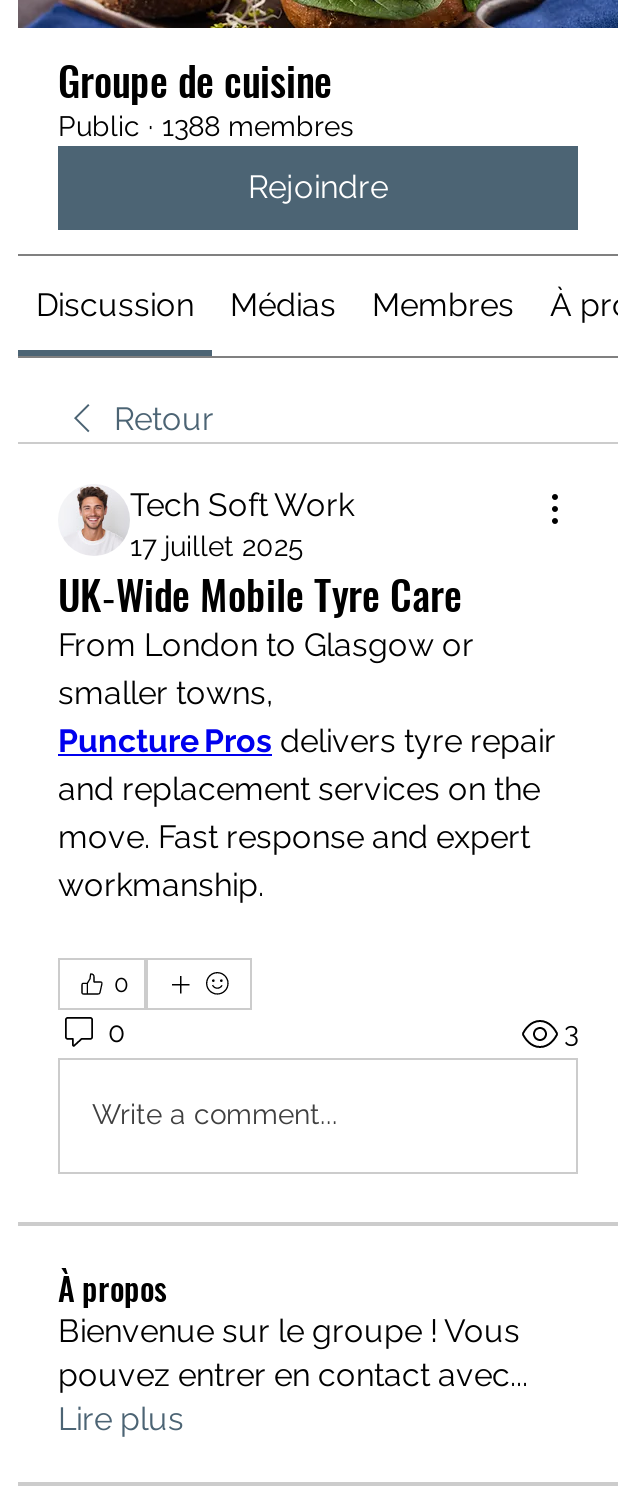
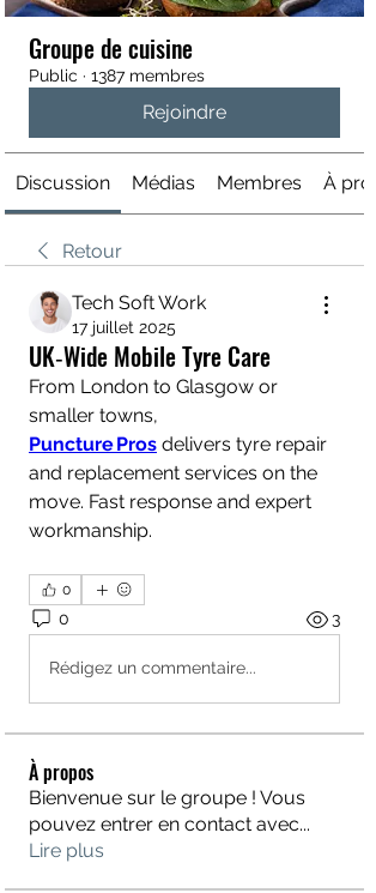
[58,109,354,141] Public · 1388 membres -> [29,66,205,85] Public · 1387 membres
[92,1098,338,1130] Write a comment... -> [49,658,256,677] Rédigez un commentaire...

